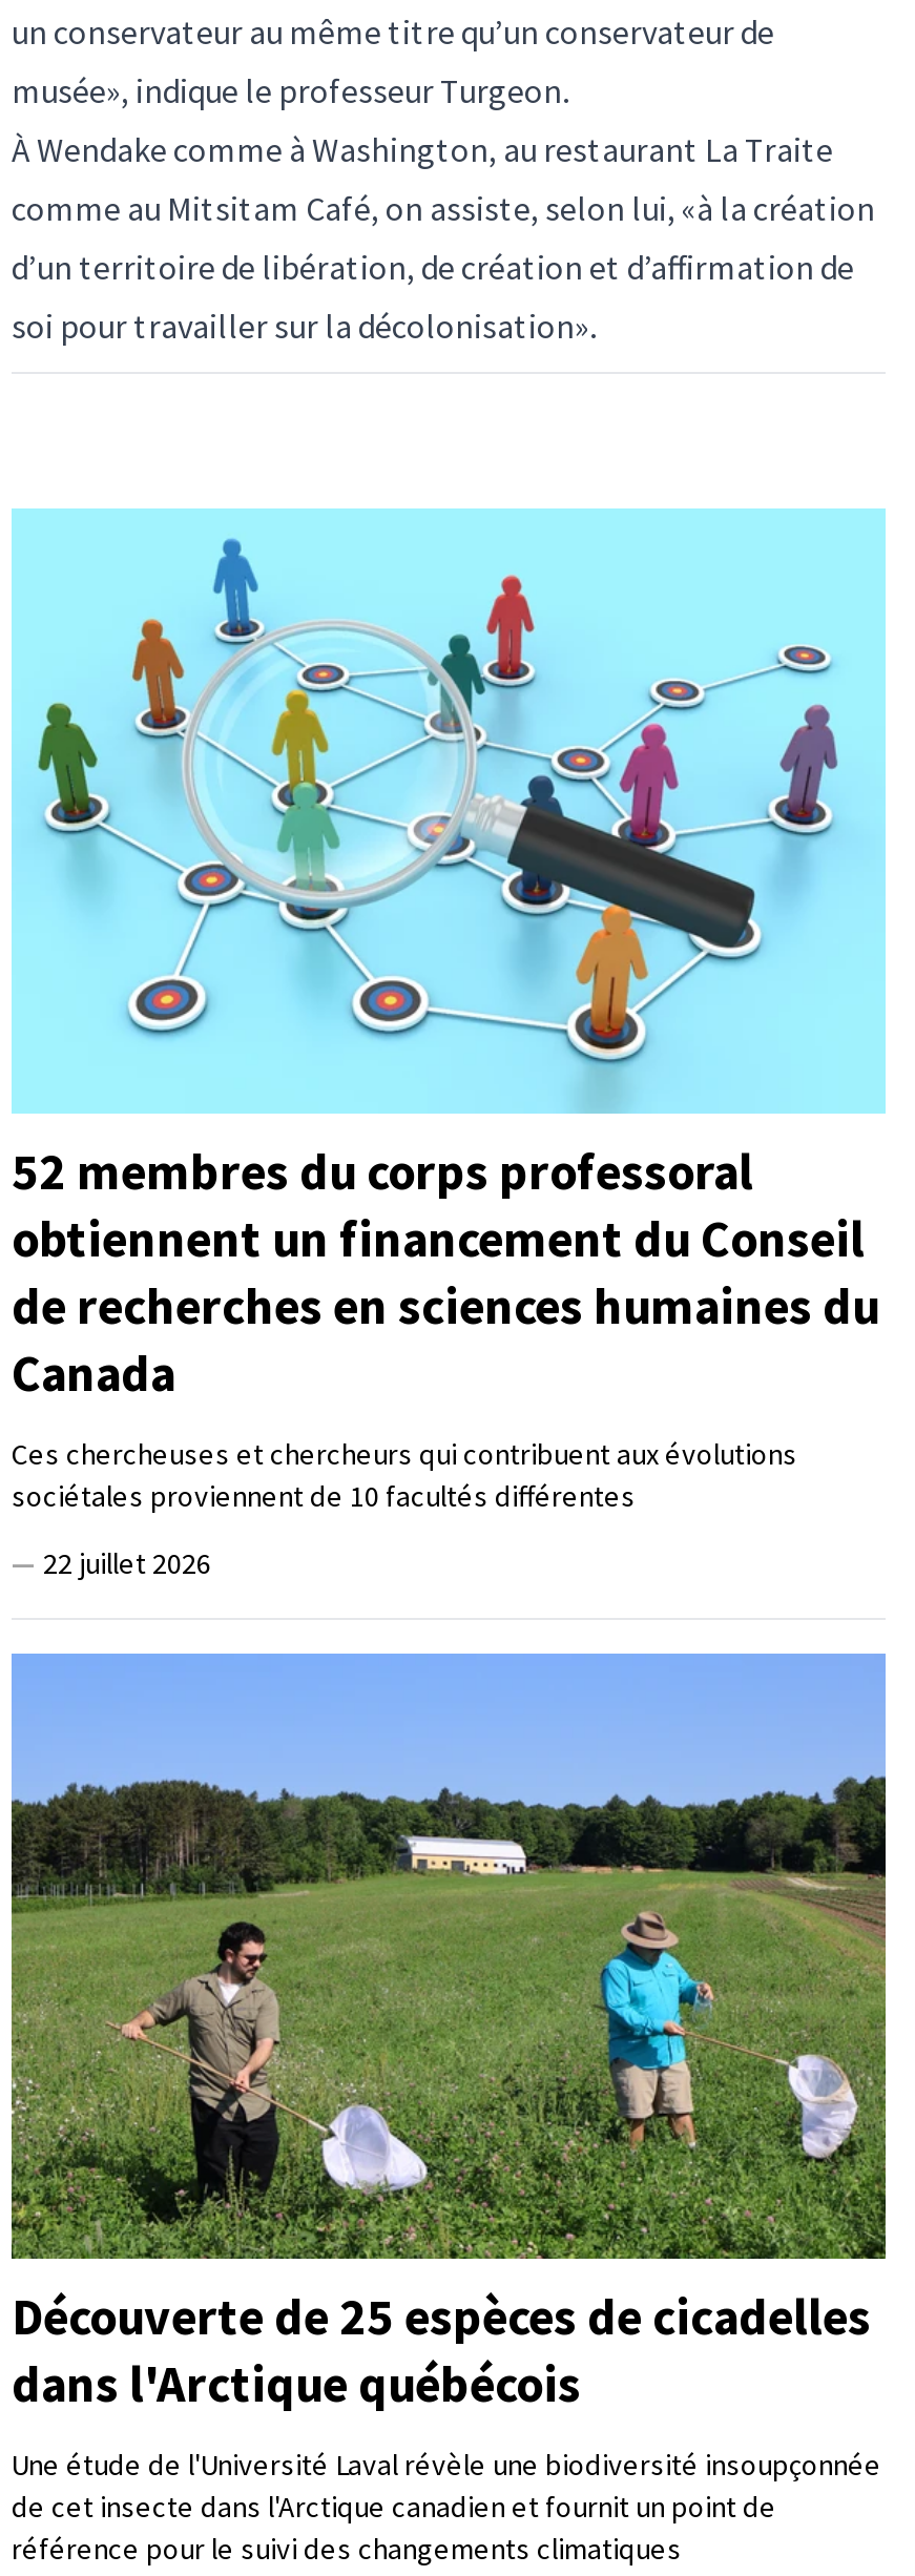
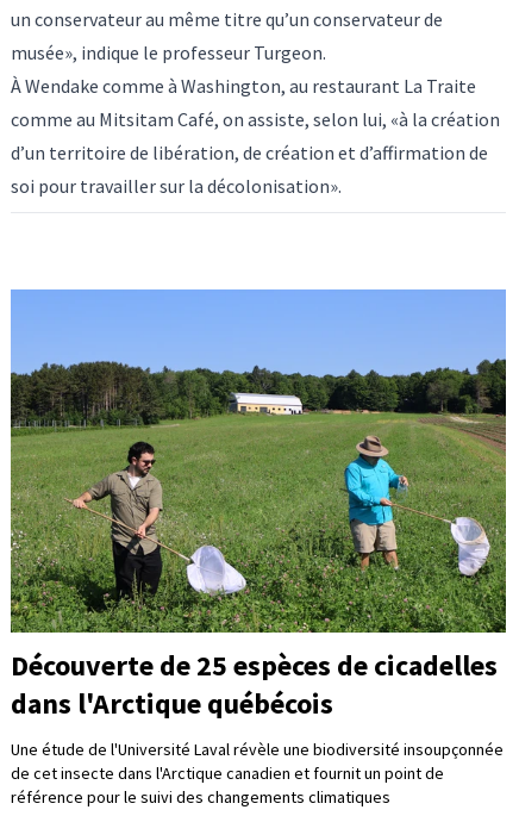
[12,508,886,1582] [image] | 52 membres du corps professoral | obtiennent un financement du Conseil | de recherches en sciences humaines du | Canada | Ces chercheuses et chercheurs qui contribuent aux évolutions | sociétales proviennent de 10 facultés différentes | — 22 juillet 2026 -> none

